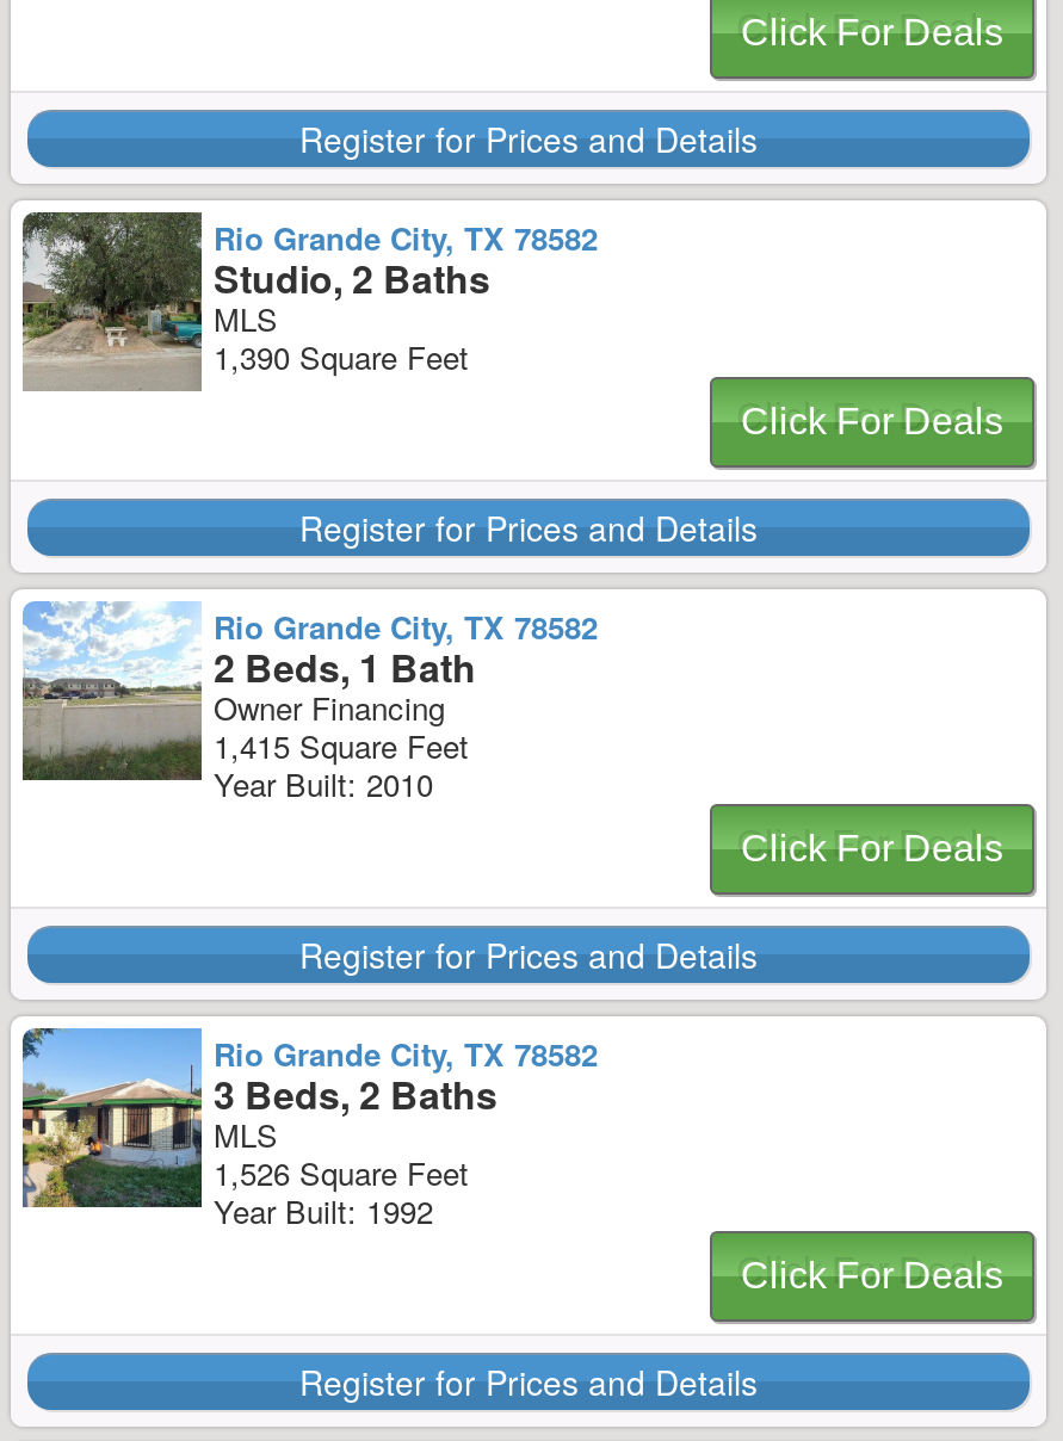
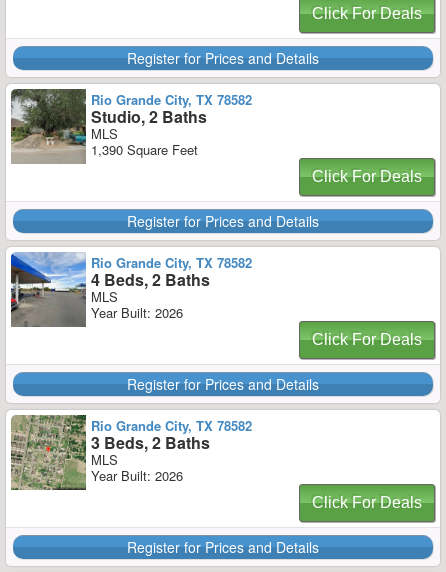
[23,601,476,806] [image] | 2 Beds, 1 Bath | Owner Financing | 1,415 Square Feet | Year Built: 2010 -> [10,251,210,328] [image] | 4 Beds, 2 Baths | MLS | Year Built: 2026
[20,1026,469,1233] [image] | 1,526 Square Feet | Year Built: 1992 -> [10,414,183,491] [image] | Year Built: 2026

